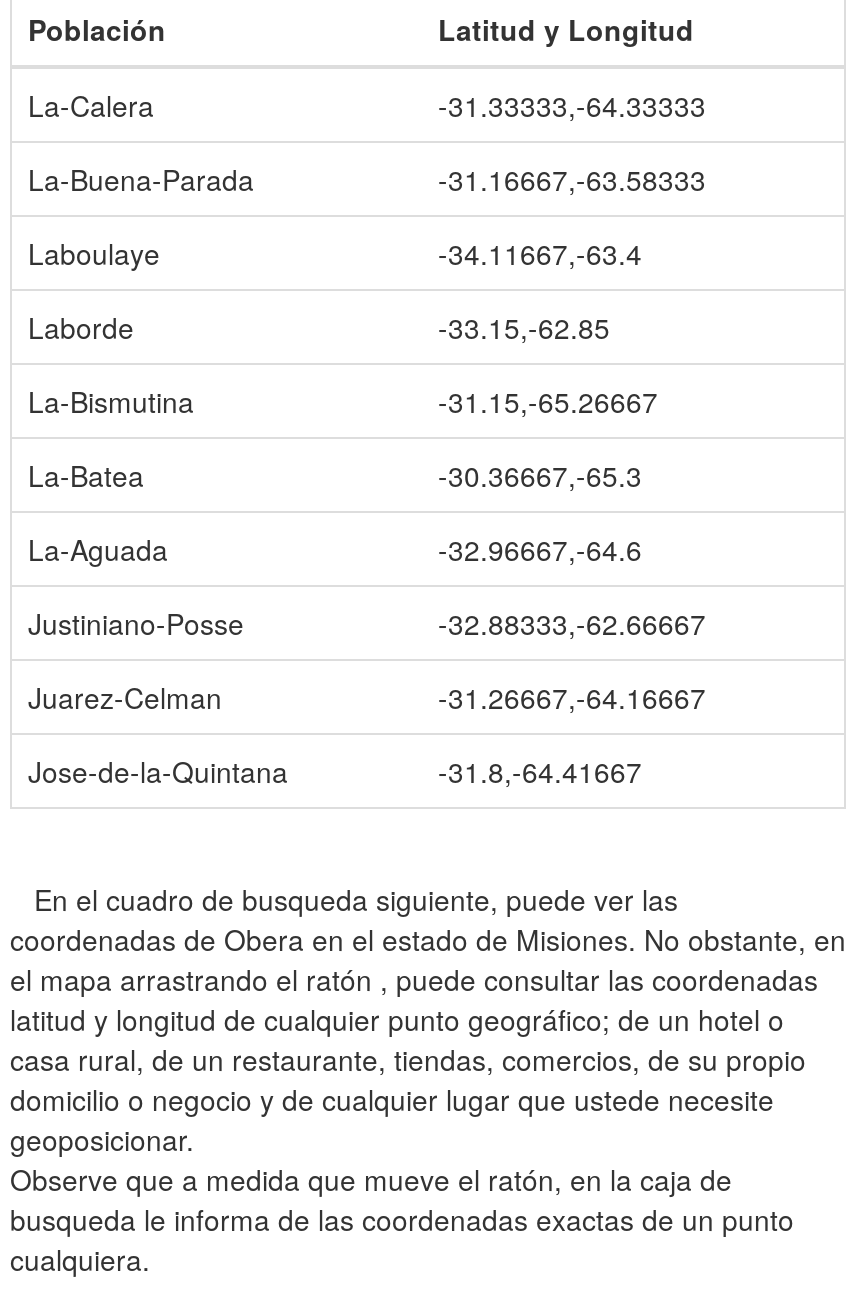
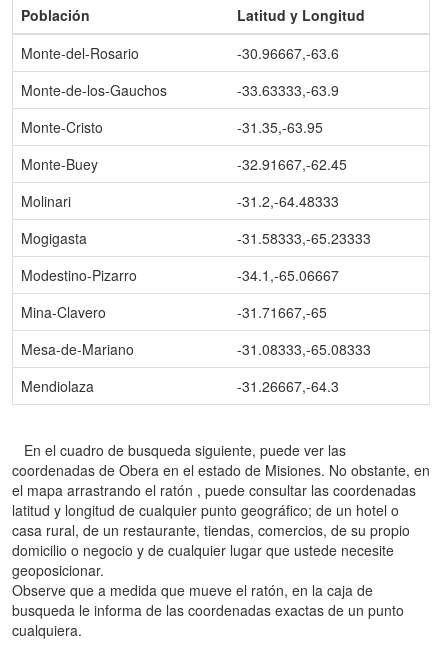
[28,85,706,125] La-Calera | -31.33333,-64.33333 -> [21,43,339,63] Monte-del-Rosario | -30.96667,-63.6
[28,159,706,199] La-Buena-Parada | -31.16667,-63.58333 -> [21,80,339,100] Monte-de-los-Gauchos | -33.63333,-63.9
[28,233,642,273] Laboulaye | -34.11667,-63.4 -> [21,117,323,137] Monte-Cristo | -31.35,-63.95
[28,307,610,347] Laborde | -33.15,-62.85 -> [21,154,347,174] Monte-Buey | -32.91667,-62.45
[28,381,658,421] La-Bismutina | -31.15,-65.26667 -> [21,191,339,211] Molinari | -31.2,-64.48333
[28,455,642,495] La-Batea | -30.36667,-65.3 -> [21,228,371,248] Mogigasta | -31.58333,-65.23333
[28,529,642,569] La-Aguada | -32.96667,-64.6 -> [21,265,339,285] Modestino-Pizarro | -34.1,-65.06667
[28,603,706,643] Justiniano-Posse | -32.88333,-62.66667 -> [21,302,327,322] Mina-Clavero | -31.71667,-65
[28,677,706,717] Juarez-Celman | -31.26667,-64.16667 -> [21,339,371,359] Mesa-de-Mariano | -31.08333,-65.08333
[28,751,642,791] Jose-de-la-Quintana | -31.8,-64.41667 -> [21,376,339,396] Mendiolaza | -31.26667,-64.3

